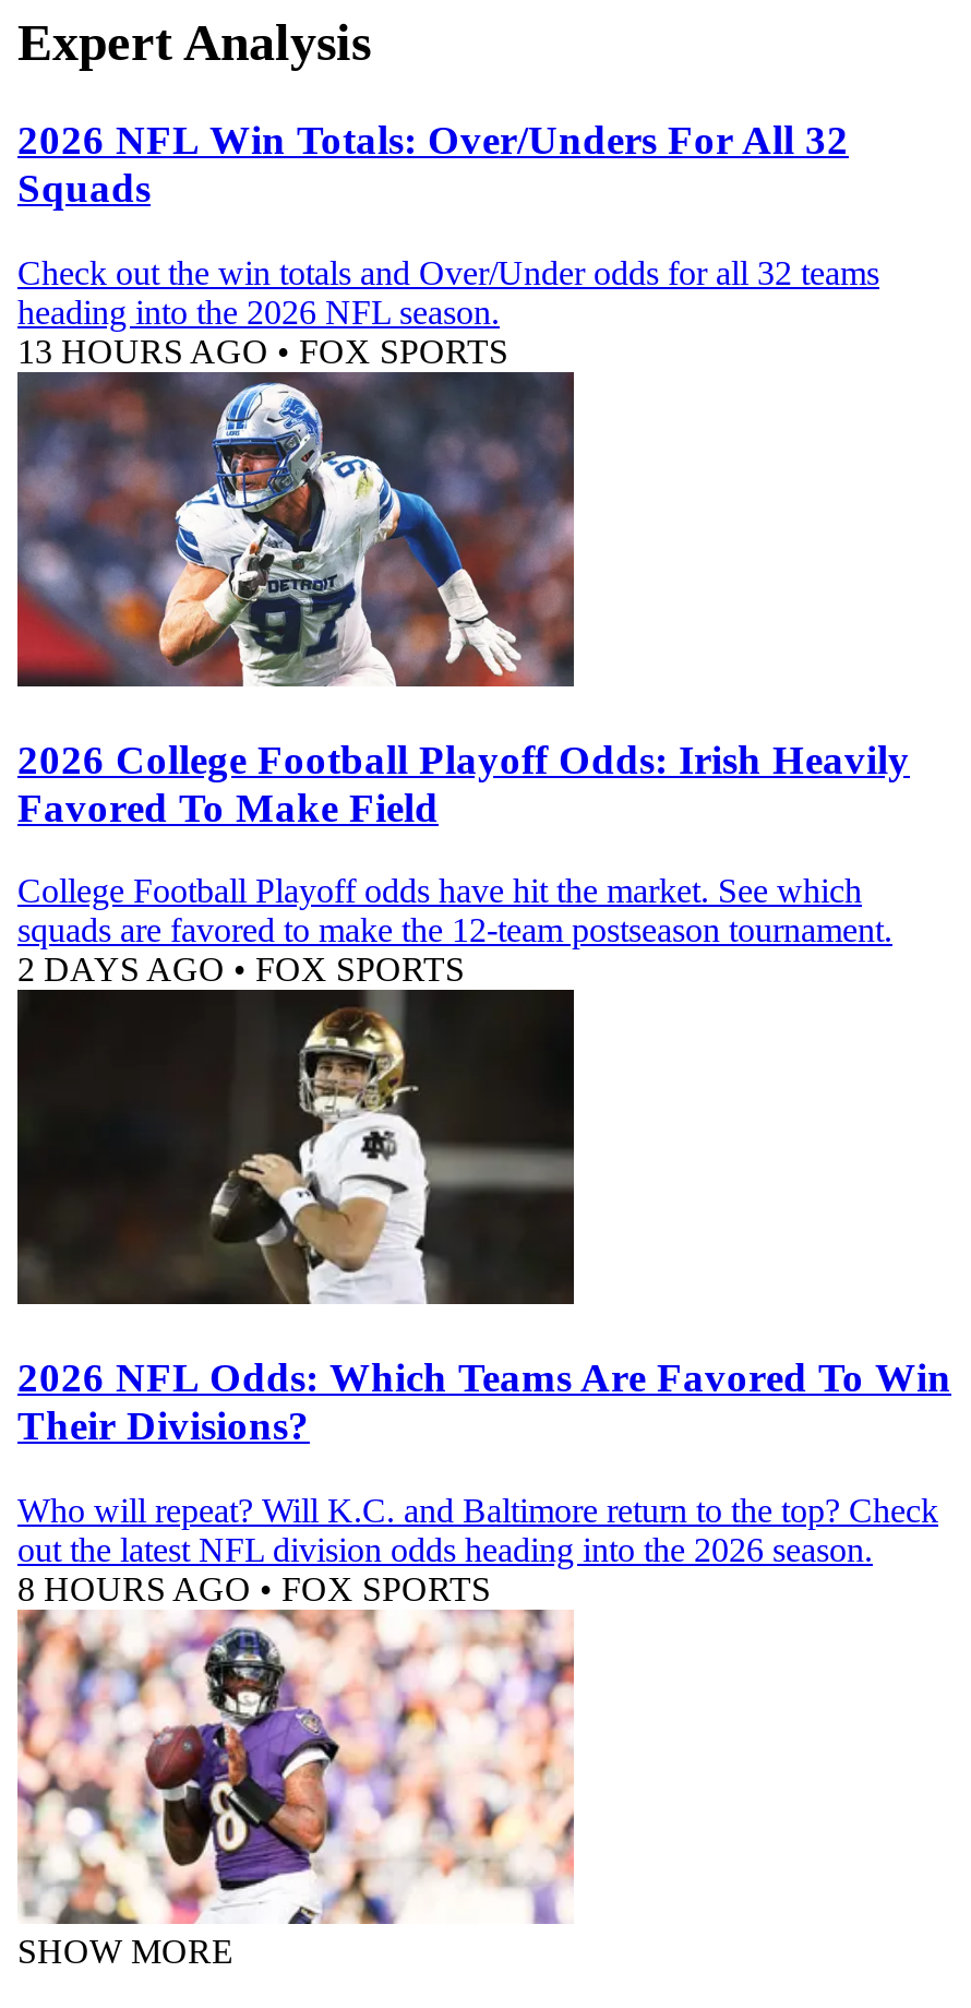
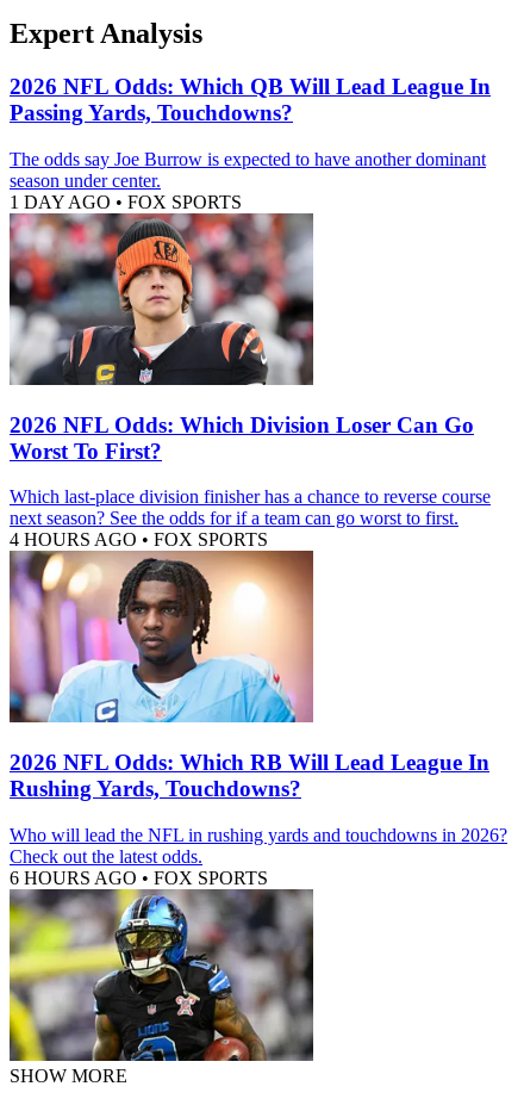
[17,117,849,211] 2026 NFL Win Totals: Over/Unders For All 32 | Squads -> [10,74,491,125] 2026 NFL Odds: Which QB Will Lead League In | Passing Yards, Touchdowns?
[17,254,879,370] Check out the win totals and Over/Under odds for all 32 teams | heading into the 2026 NFL season. | 13 HOURS AGO • FOX SPORTS -> [10,149,486,212] The odds say Joe Burrow is expected to have another dominant | season under center. | 1 DAY AGO • FOX SPORTS
[15,374,910,830] [image] | 2026 College Football Playoff Odds: Irish Heavily | Favored To Make Field -> [8,213,474,463] [image] | 2026 NFL Odds: Which Division Loser Can Go | Worst To First?
[15,873,892,1306] [image] | College Football Playoff odds have hit the market. See which | squads are favored to make the 12-team postseason tournament. | 2 DAYS AGO • FOX SPORTS -> [8,487,491,724] [image] | Which last-place division finisher has a chance to reverse course | next season? See the odds for if a team can go worst to first. | 4 HOURS AGO • FOX SPORTS
[17,1354,951,1448] 2026 NFL Odds: Which Teams Are Favored To Win | Their Divisions? -> [10,750,489,801] 2026 NFL Odds: Which RB Will Lead League In | Rushing Yards, Touchdowns?
[17,1491,938,1607] Who will repeat? Will K.C. and Baltimore return to the top? Check | out the latest NFL division odds heading into the 2026 season. | 8 HOURS AGO • FOX SPORTS -> [10,825,507,888] Who will lead the NFL in rushing yards and touchdowns in 2026? | Check out the latest odds. | 6 HOURS AGO • FOX SPORTS
[15,1610,576,1926] [image] -> [8,888,314,1062] [image]

